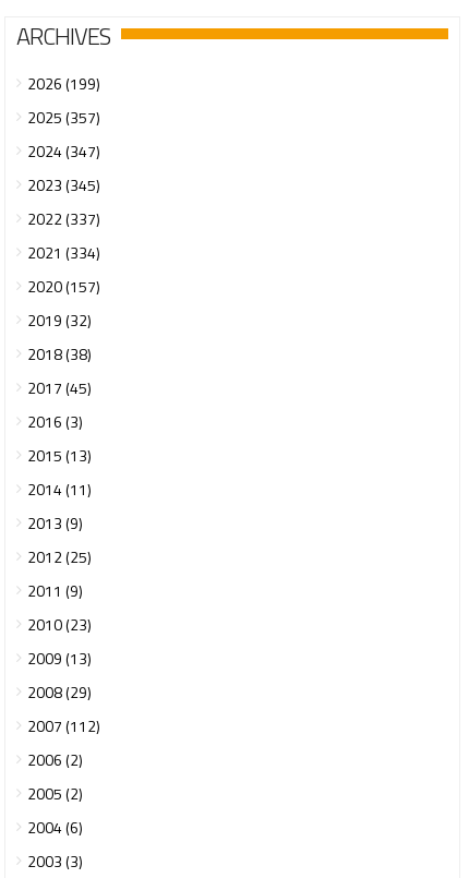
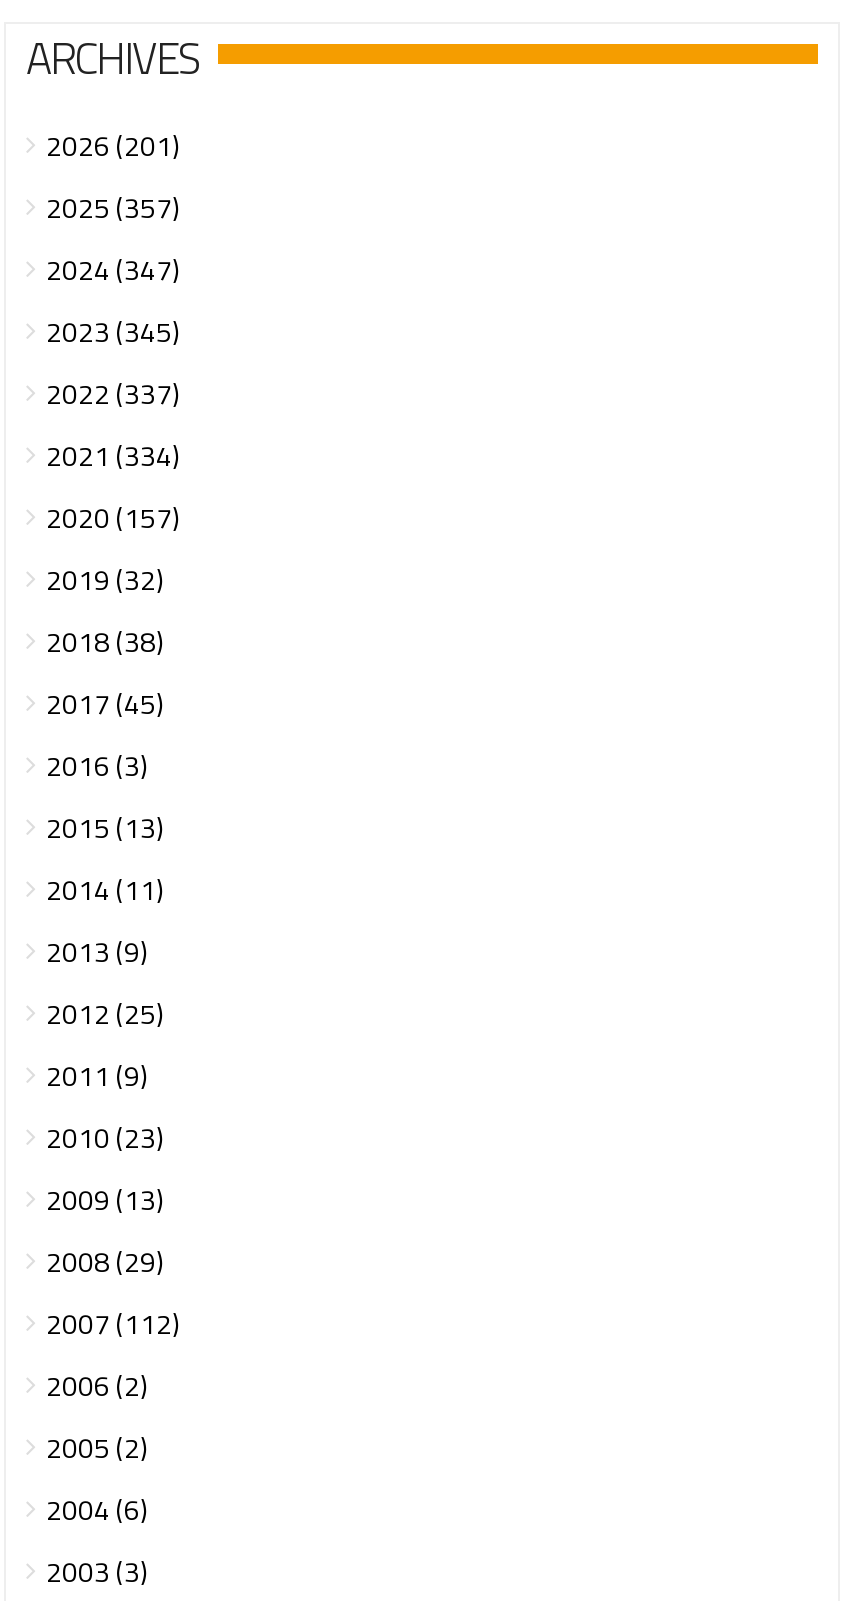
[27,72,100,95] 2026 (199) -> [46,124,180,166] 2026 (201)

